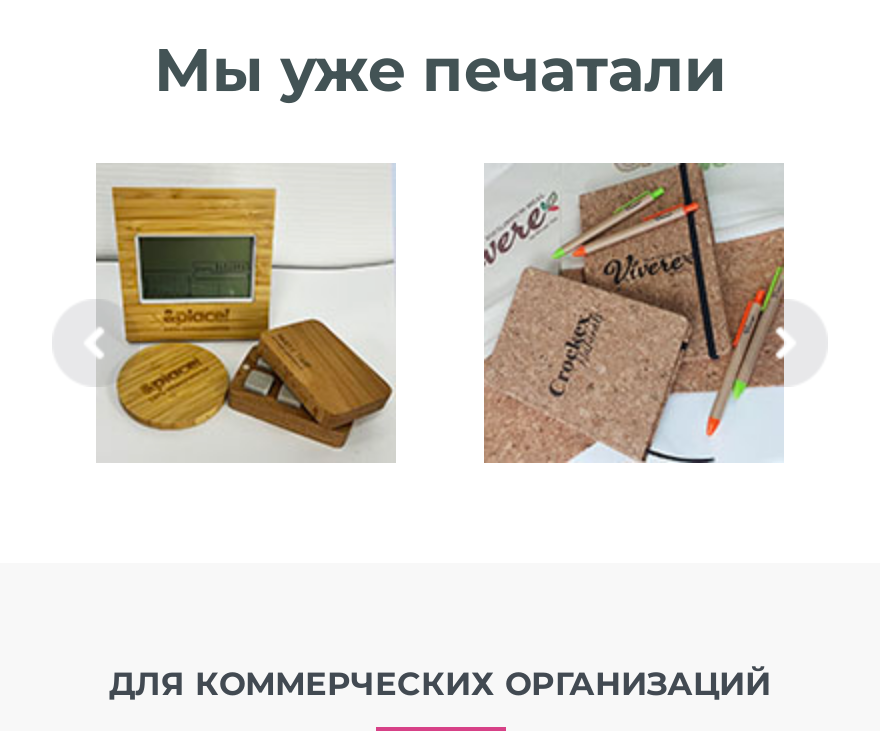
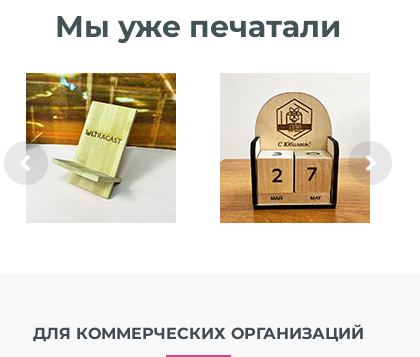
[94,163,396,461] [image] -> [25,72,177,221] [image]
[482,161,786,465] [image] -> [220,73,371,224] [image]

